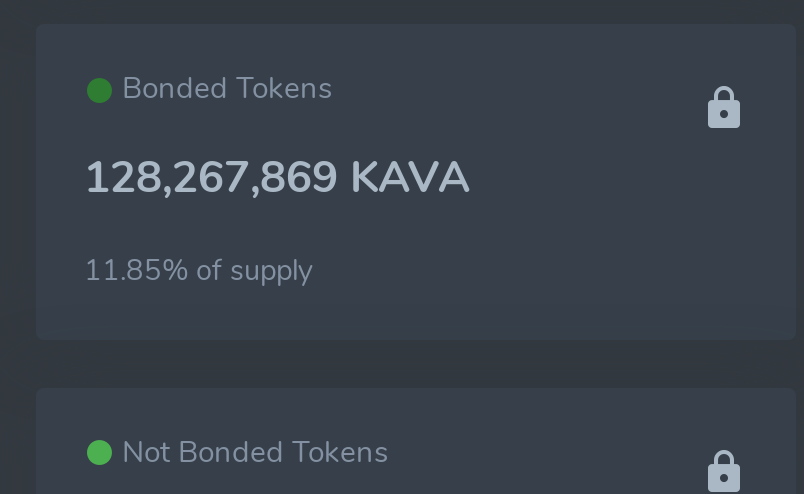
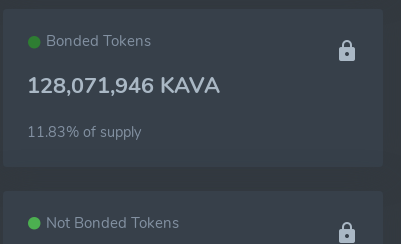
[84,147,470,207] 128,267,869 KAVA -> [27,71,220,101] 128,071,946 KAVA
[84,249,312,289] 11.85% of supply -> [27,122,141,142] 11.83% of supply

